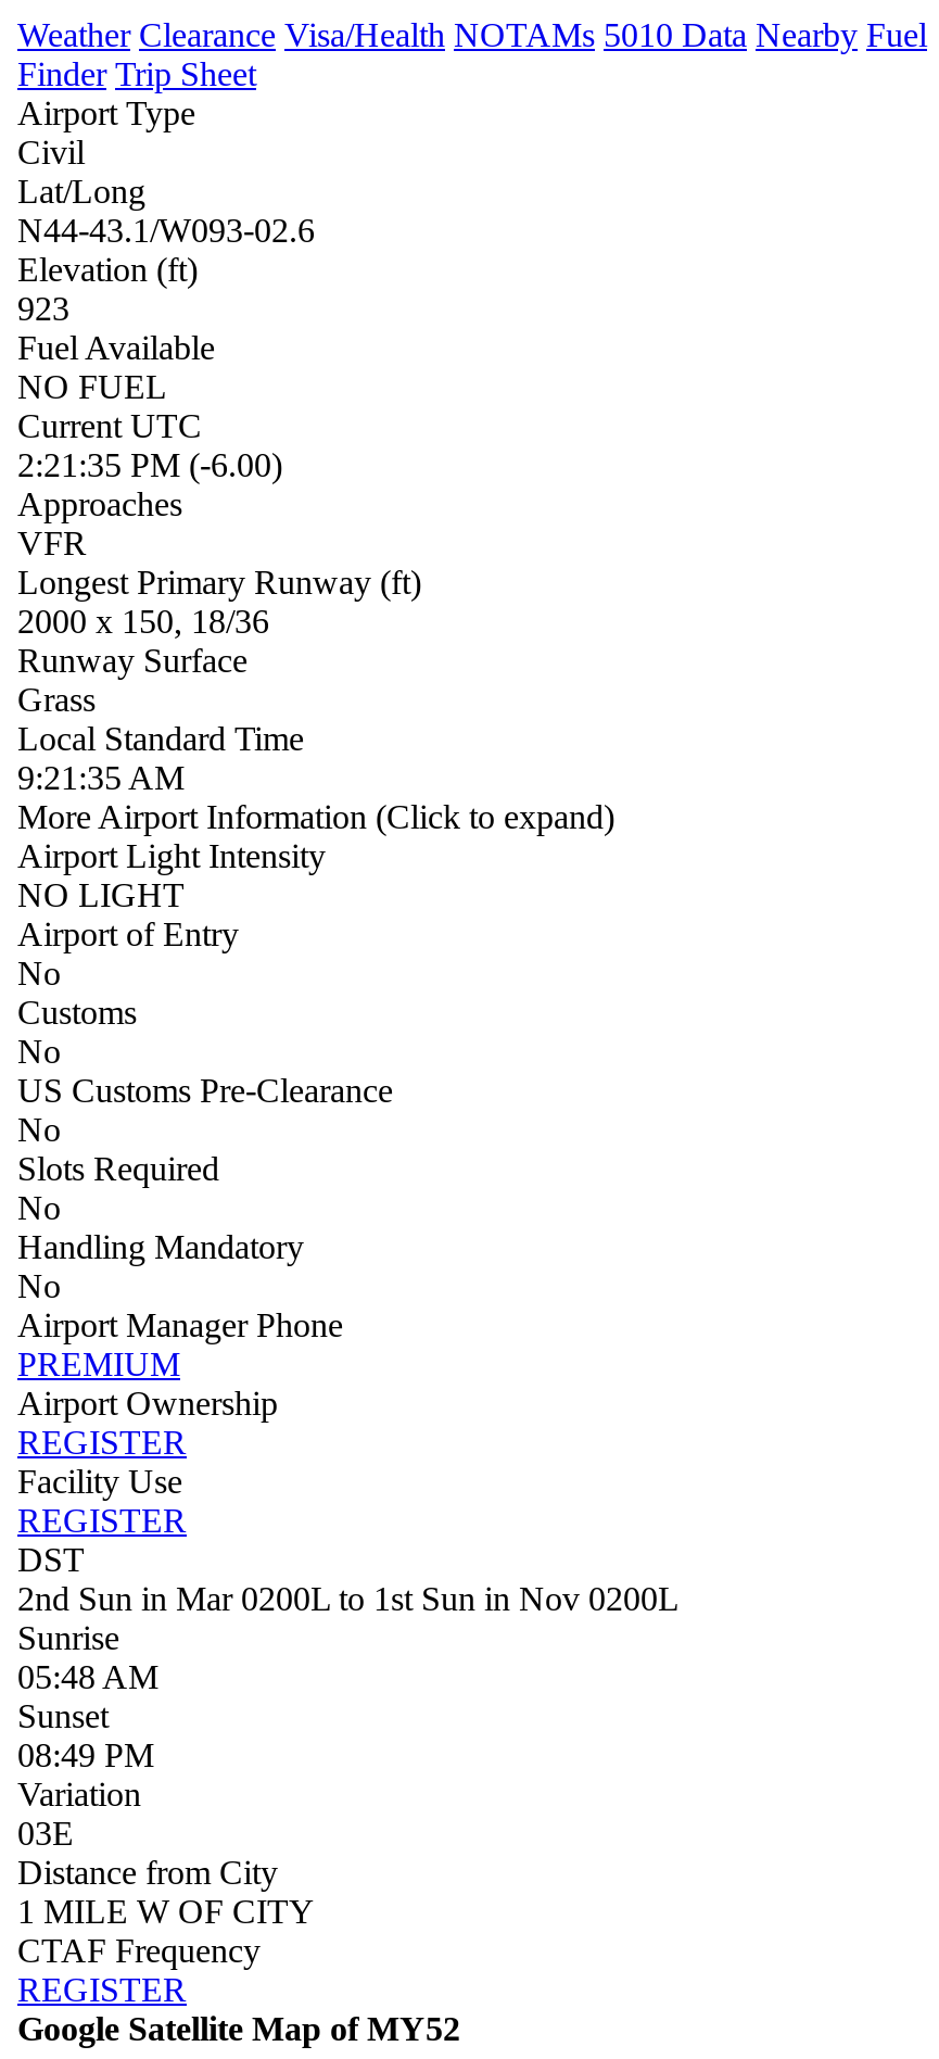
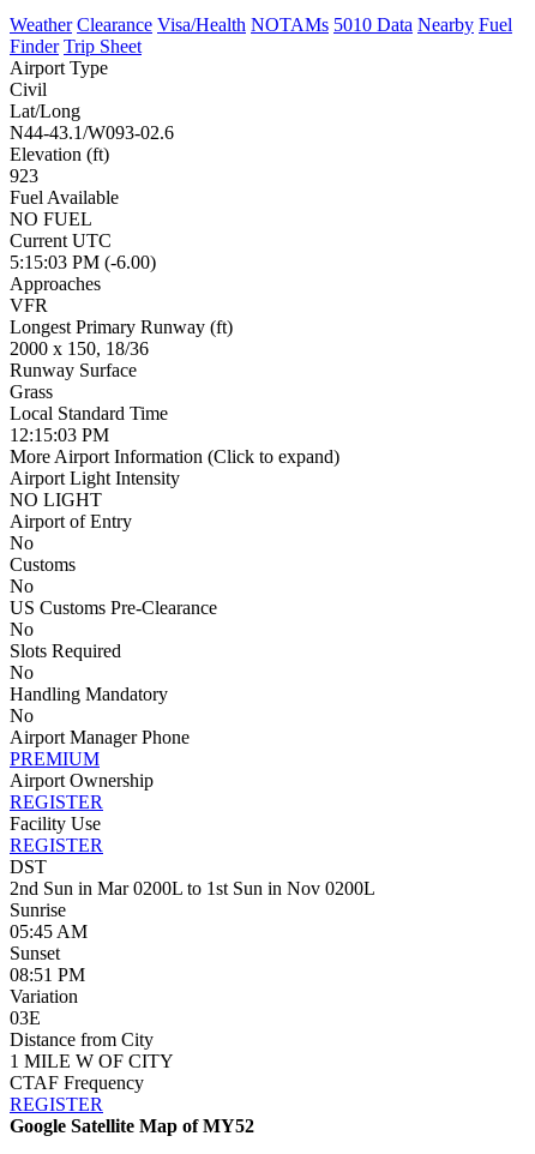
[17,447,291,484] 2:21:35 PM (-6.00) -> [10,252,161,273] 5:15:03 PM (-6.00)
[17,760,193,797] 9:21:35 AM -> [10,425,114,445] 12:15:03 PM
[17,1659,158,1696] 05:48 AM -> [10,922,88,942] 05:45 AM
[17,1737,154,1774] 08:49 PM -> [10,965,85,985] 08:51 PM

